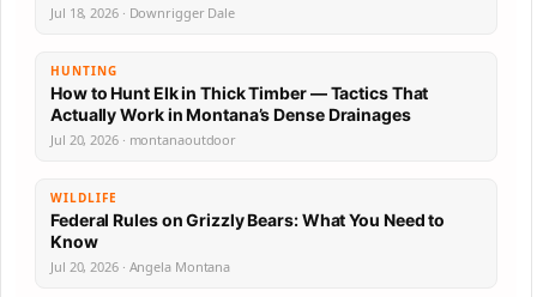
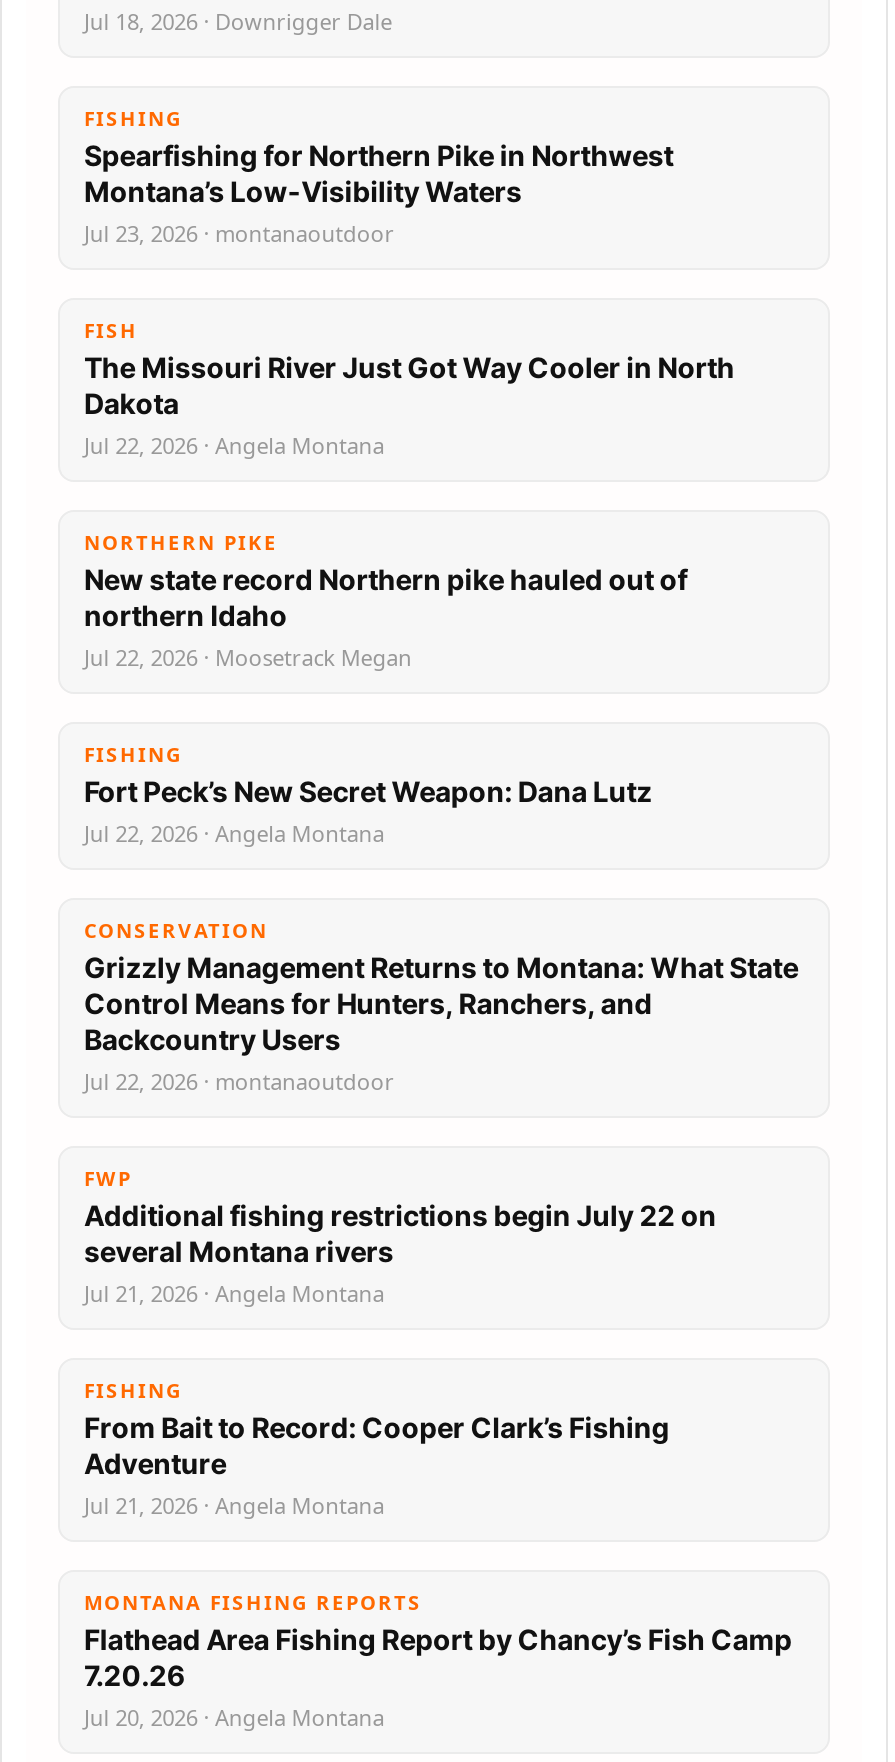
[50,62,445,252] HUNTING | How to Hunt Elk in Thick Timber — Tactics That | Actually Work in Montana’s Dense Drainages | Jul 20, 2026 · montanaoutdoor | WILDLIFE | Federal Rules on Grizzly Bears: What You Need to | Know -> [84,104,798,1692] FISHING | Spearfishing for Northern Pike in Northwest | Montana’s Low-Visibility Waters | Jul 23, 2026 · montanaoutdoor | FISH | The Missouri River Just Got Way Cooler in North | Dakota | Jul 22, 2026 · Angela Montana | NORTHERN PIKE | New state record Northern pike hauled out of | northern Idaho | Jul 22, 2026 · Moosetrack Megan | FISHING | Fort Peck’s New Secret Weapon: Dana Lutz | Jul 22, 2026 · Angela Montana | CONSERVATION | Grizzly Management Returns to Montana: What State | Control Means for Hunters, Ranchers, and | Backcountry Users | Jul 22, 2026 · montanaoutdoor | FWP | Additional fishing restrictions begin July 22 on | several Montana rivers | Jul 21, 2026 · Angela Montana | FISHING | From Bait to Record: Cooper Clark’s Fishing | Adventure | Jul 21, 2026 · Angela Montana | MONTANA FISHING REPORTS | Flathead Area Fishing Report by Chancy’s Fish Camp | 7.20.26

